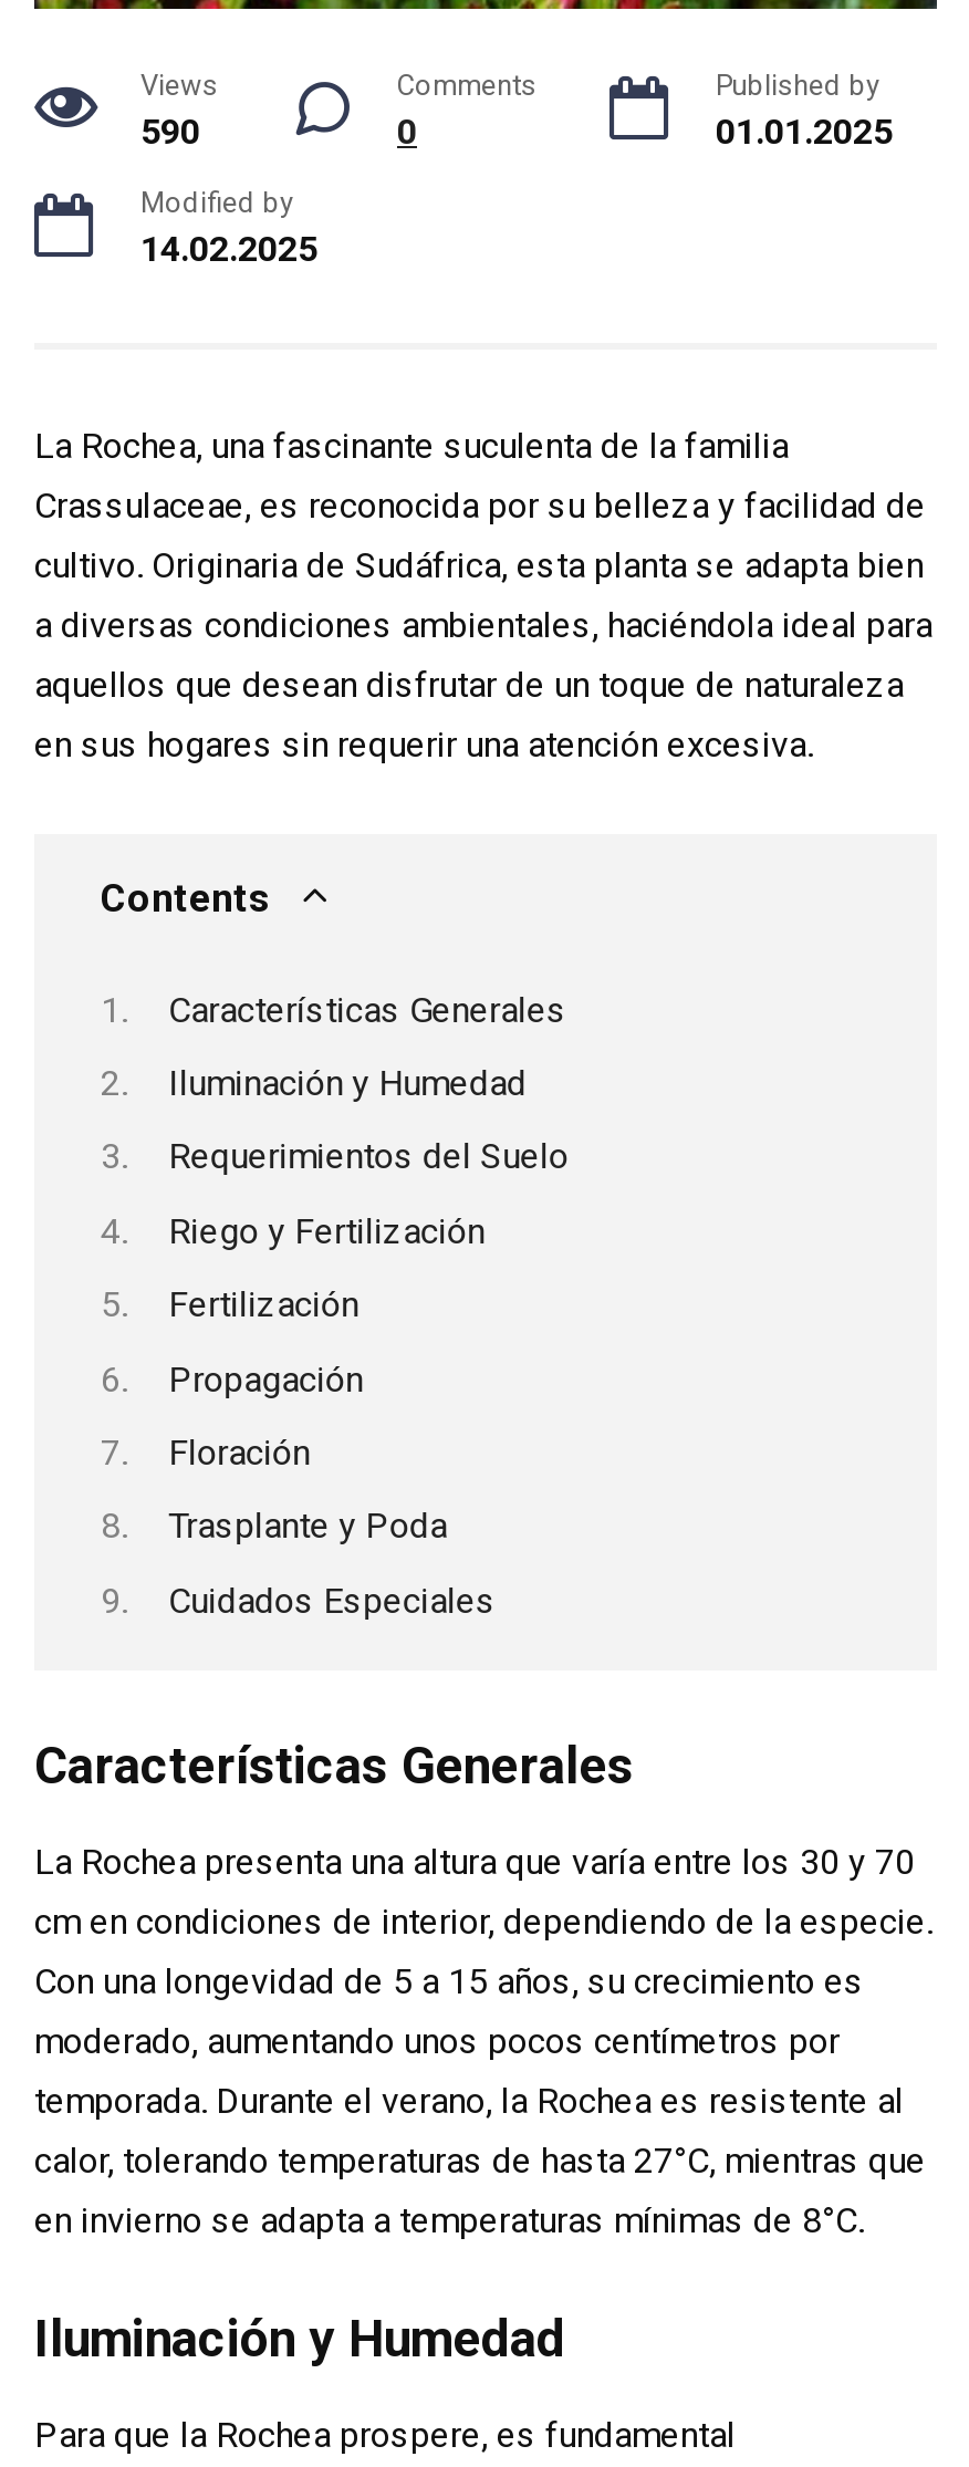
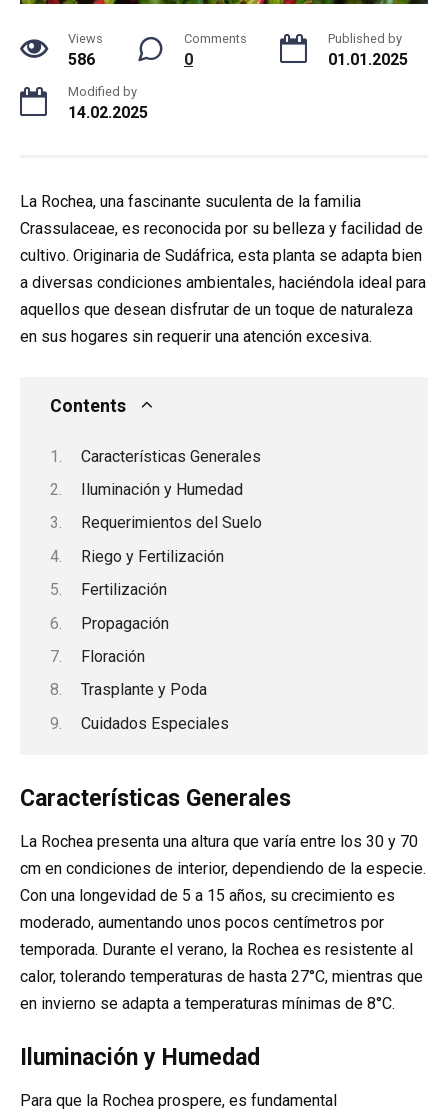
[140,111,200,153] 590 -> [68,50,95,69] 586

